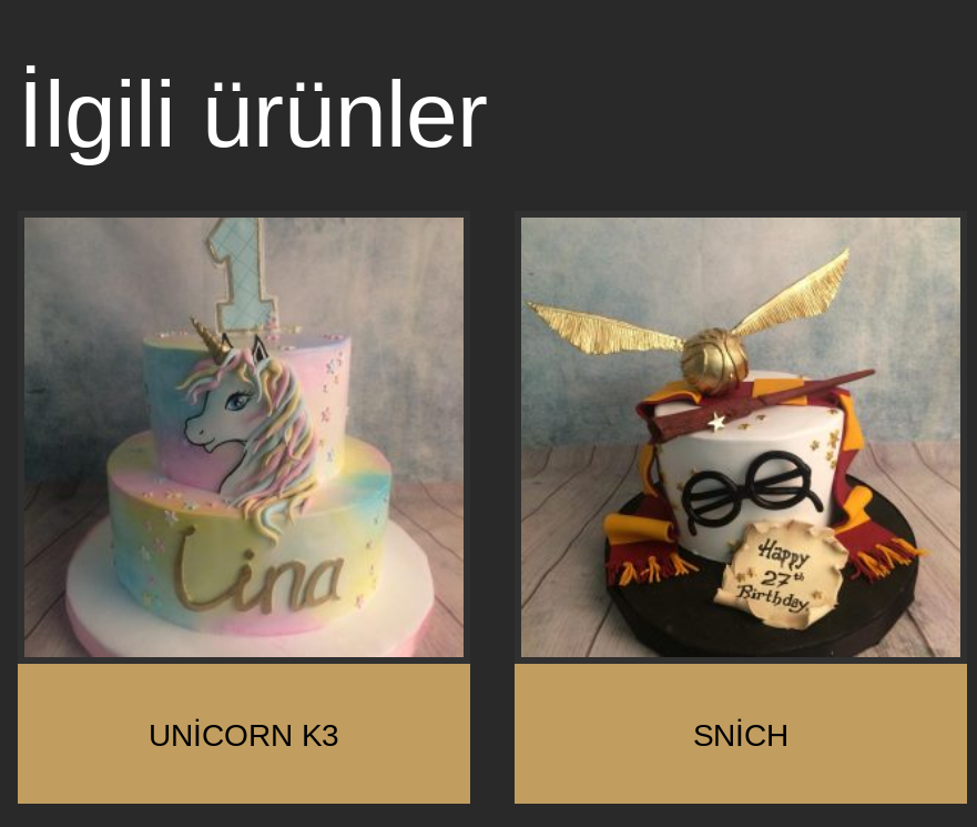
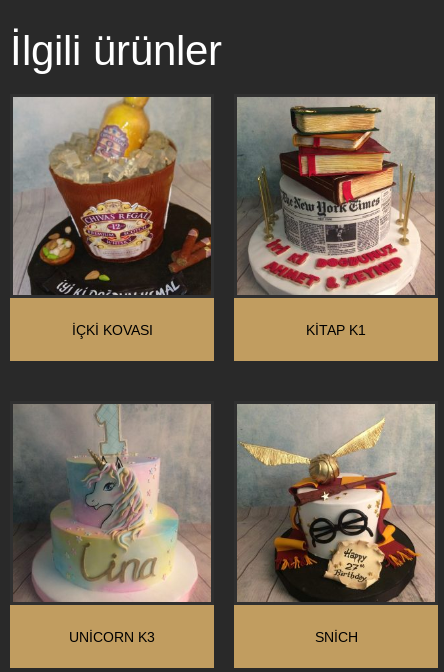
none -> [12,96,366,338] [image] | İÇKİ KOVASI | KİTAP K1
none -> [238,104,435,296] [image]

